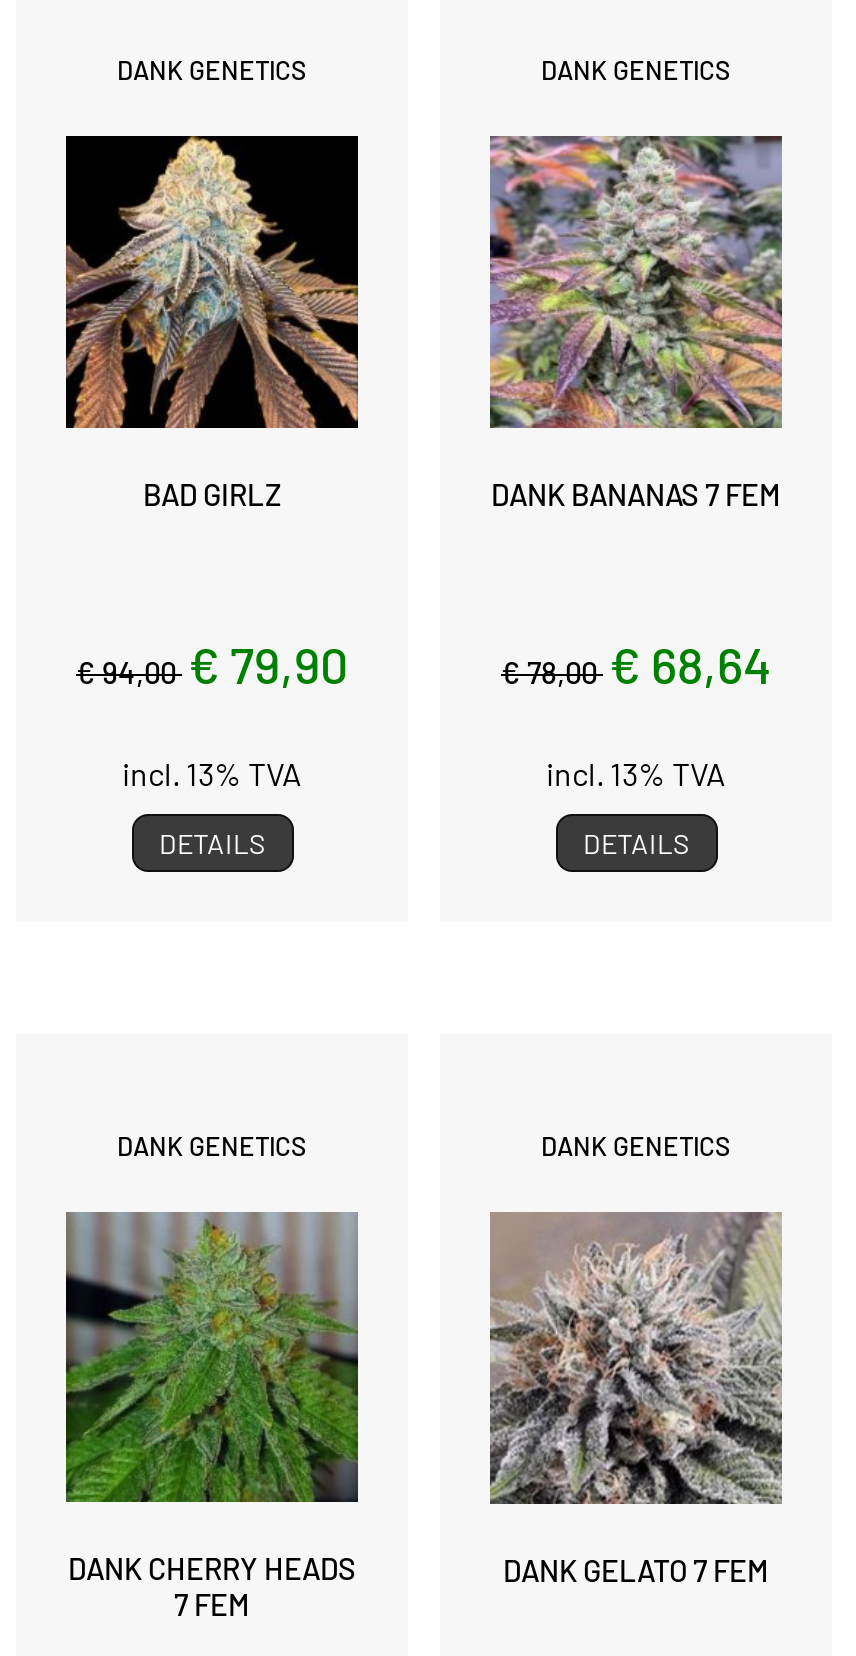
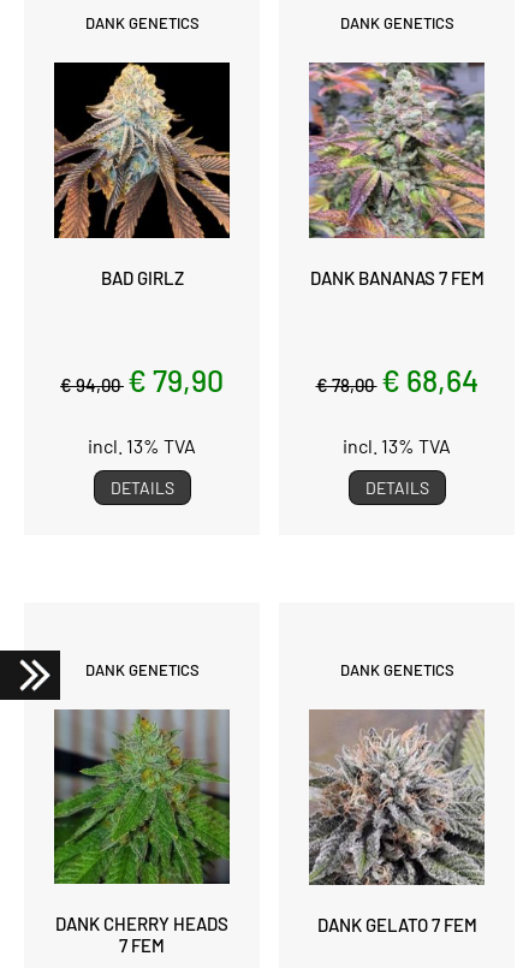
none -> [4,649,61,701] [image]

